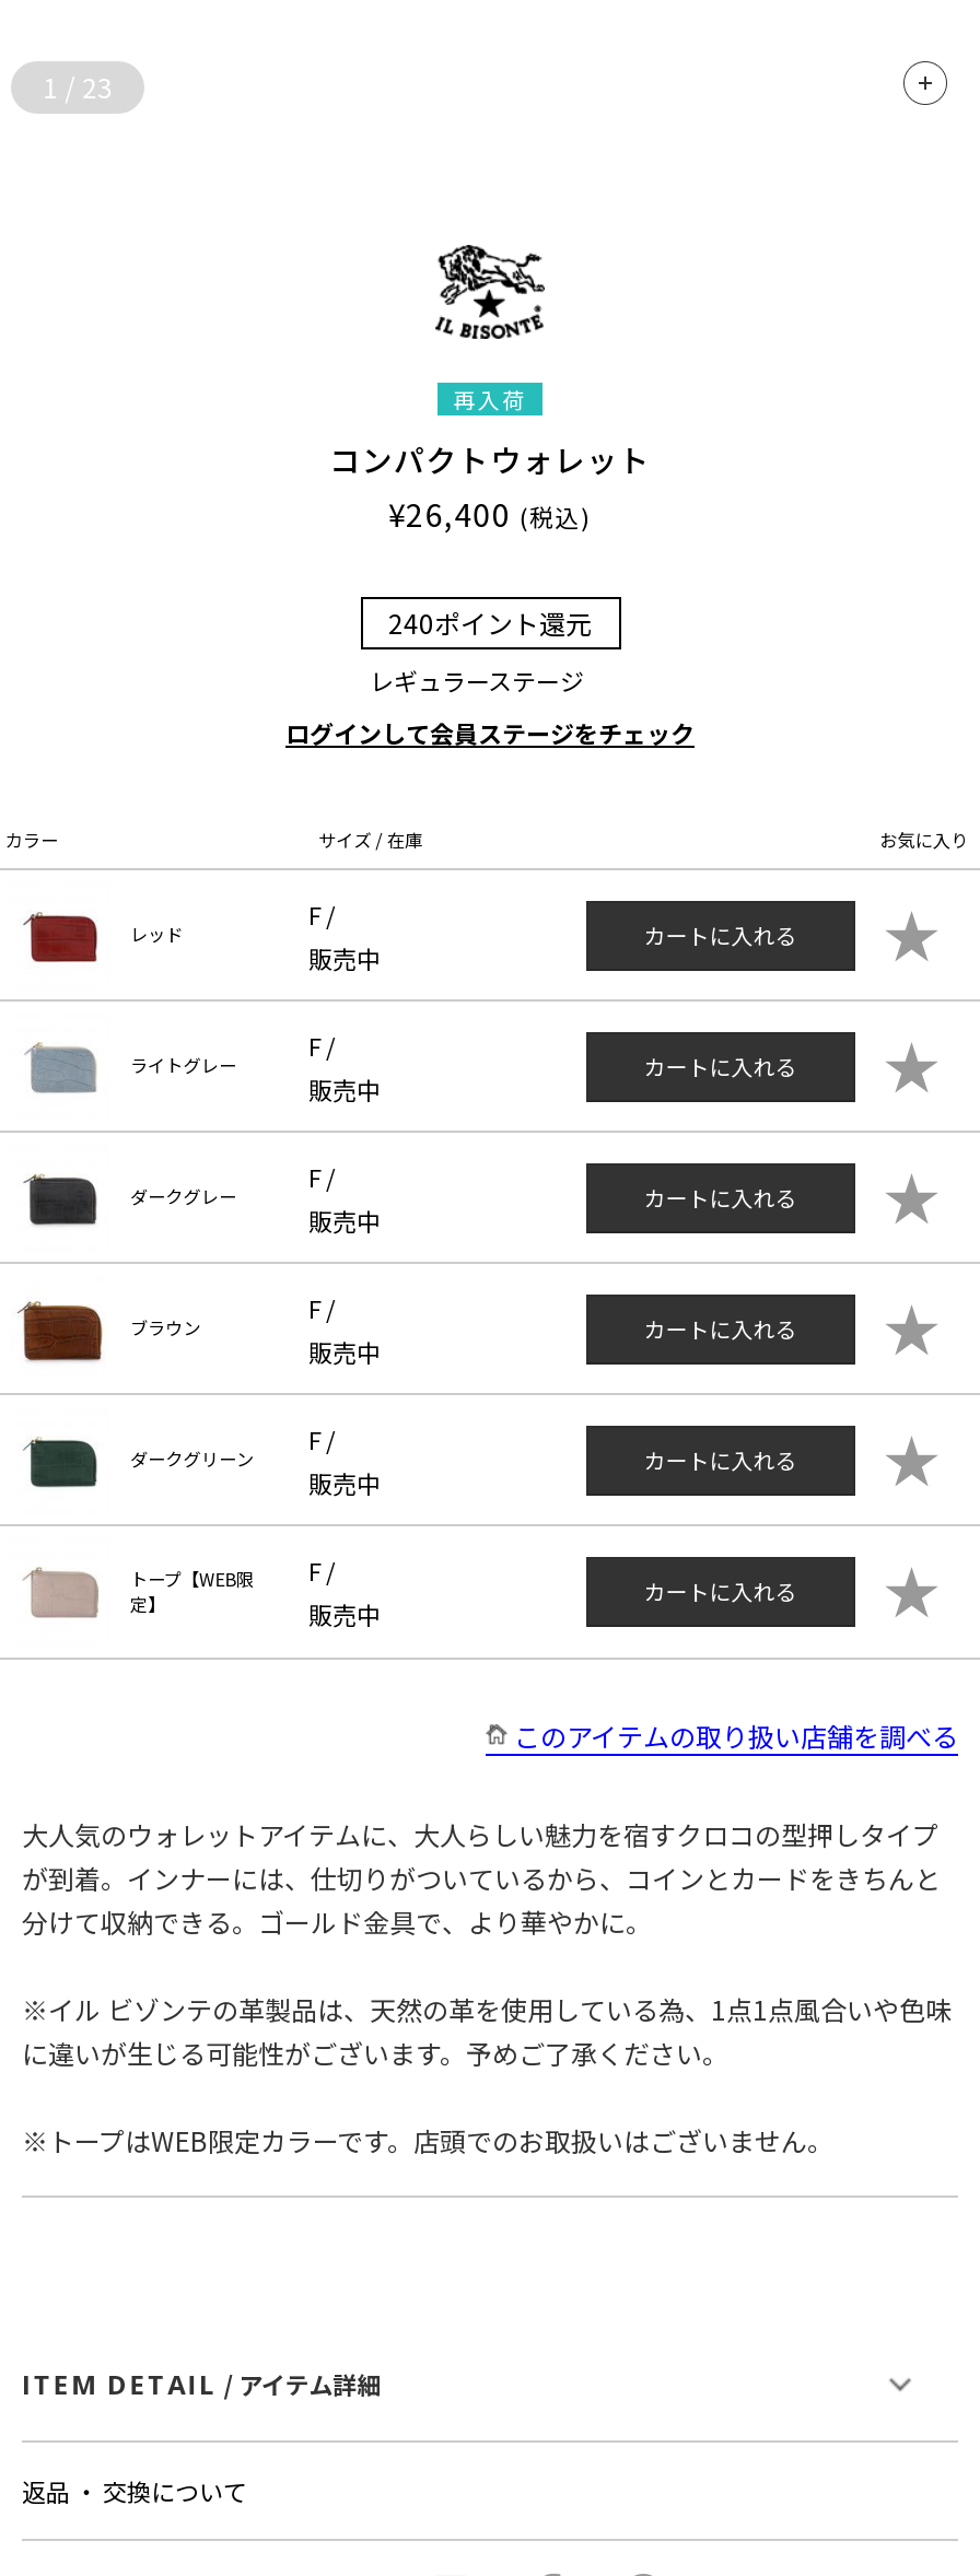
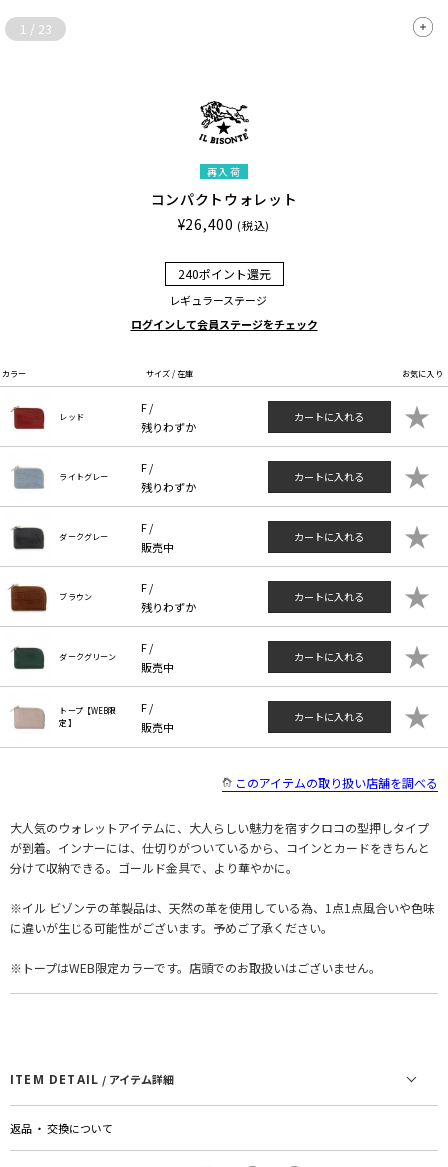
[308,940,381,975] 販売中 -> [141,419,196,435] 残りわずか
[308,1071,381,1106] 販売中 -> [141,479,196,495] 残りわずか
[308,1333,381,1368] 販売中 -> [141,599,196,615] 残りわずか

